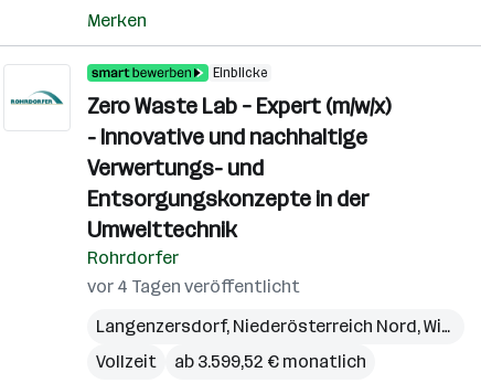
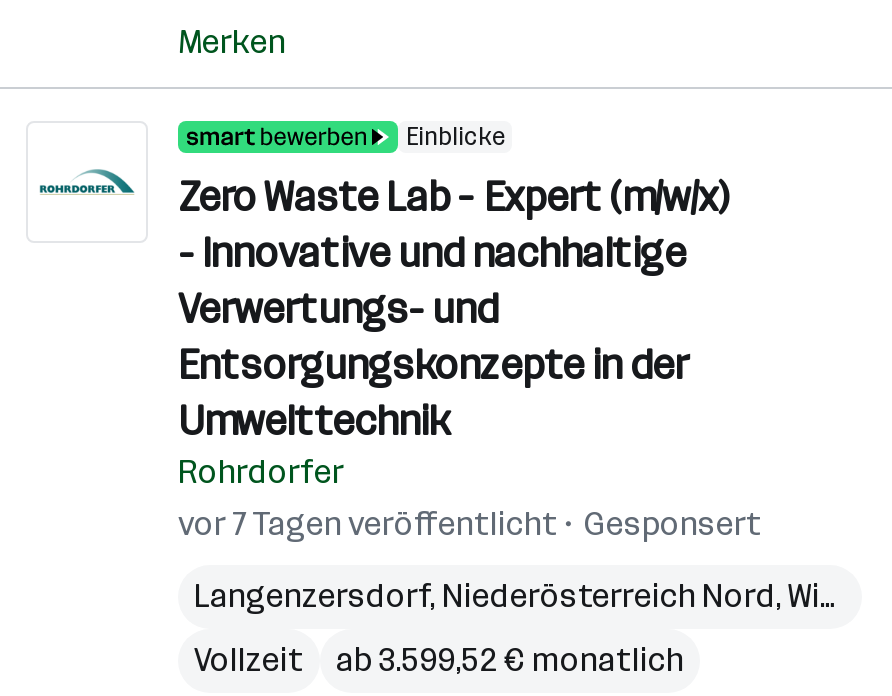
[87,276,300,297] vor 4 Tagen veröffentlicht -> [178,505,762,543] vor 7 Tagen veröffentlicht | Gesponsert

